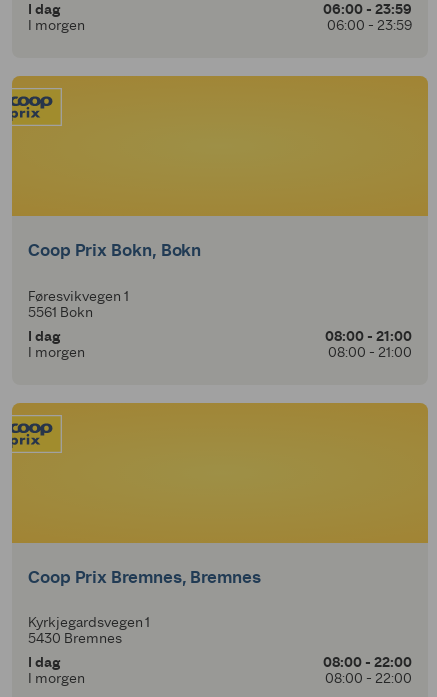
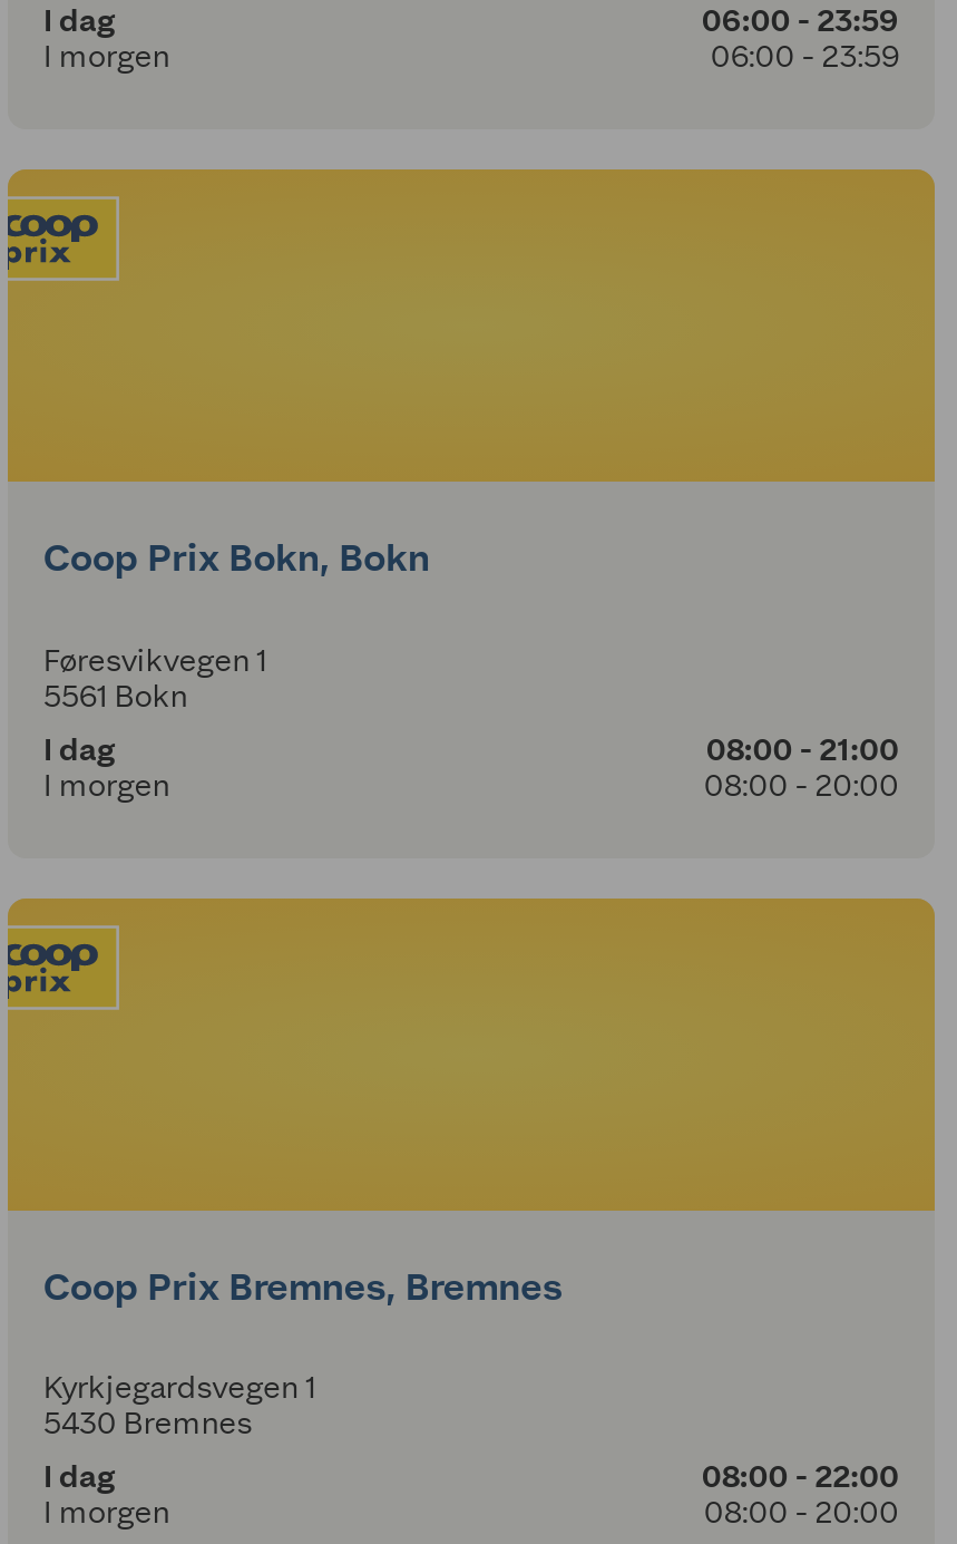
[328,344,412,361] 08:00 - 21:00 -> [704,766,899,804] 08:00 - 20:00
[325,670,412,687] 08:00 - 22:00 -> [704,1495,899,1533] 08:00 - 20:00

